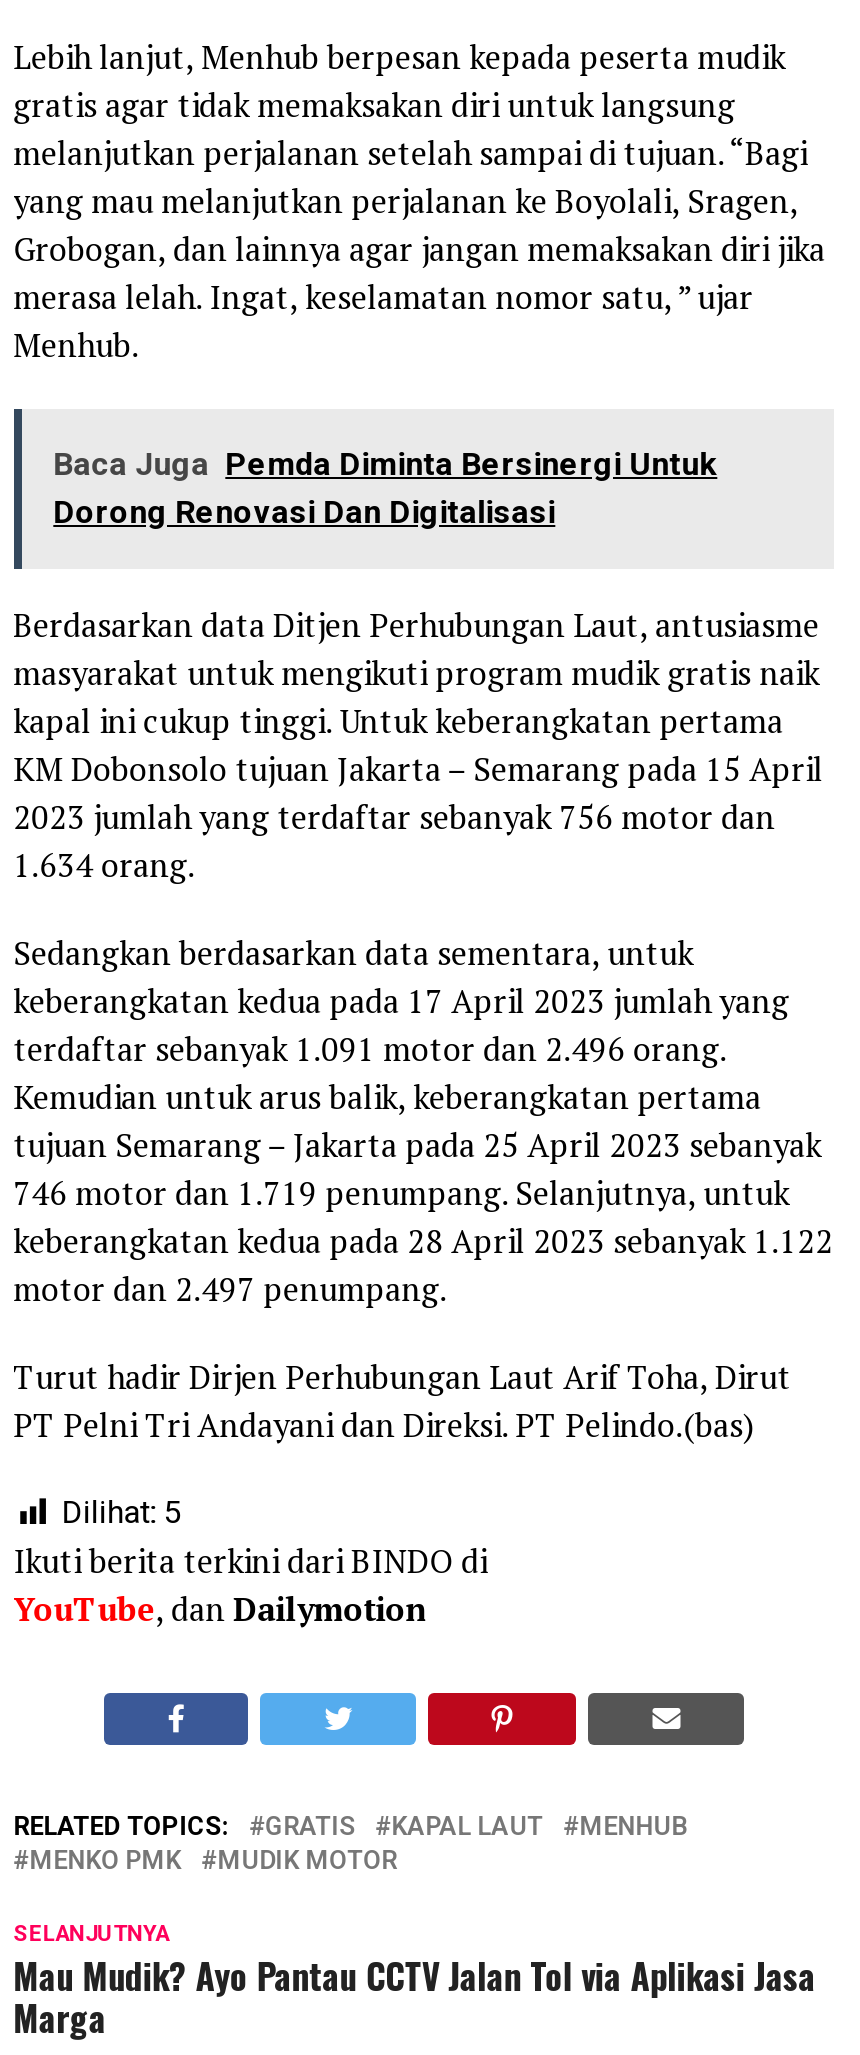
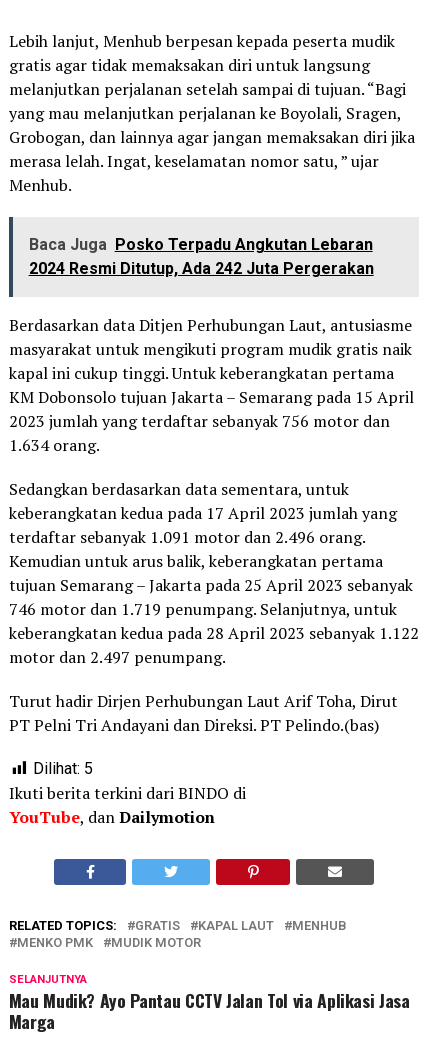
[53,445,717,531] Baca Juga Pemda Diminta Bersinergi Untuk | Dorong Renovasi Dan Digitalisasi -> [29,235,374,278] Baca Juga Posko Terpadu Angkutan Lebaran | 2024 Resmi Ditutup, Ada 242 Juta Pergerakan

